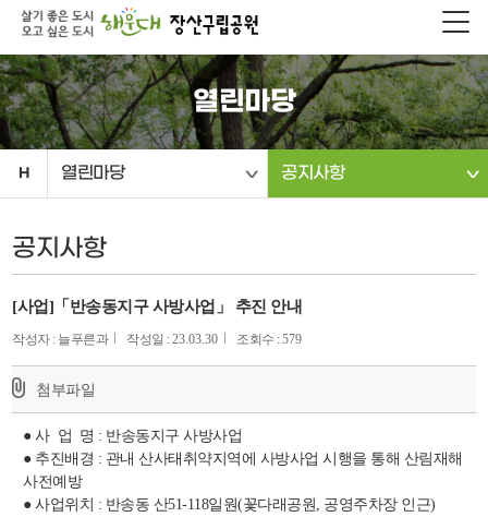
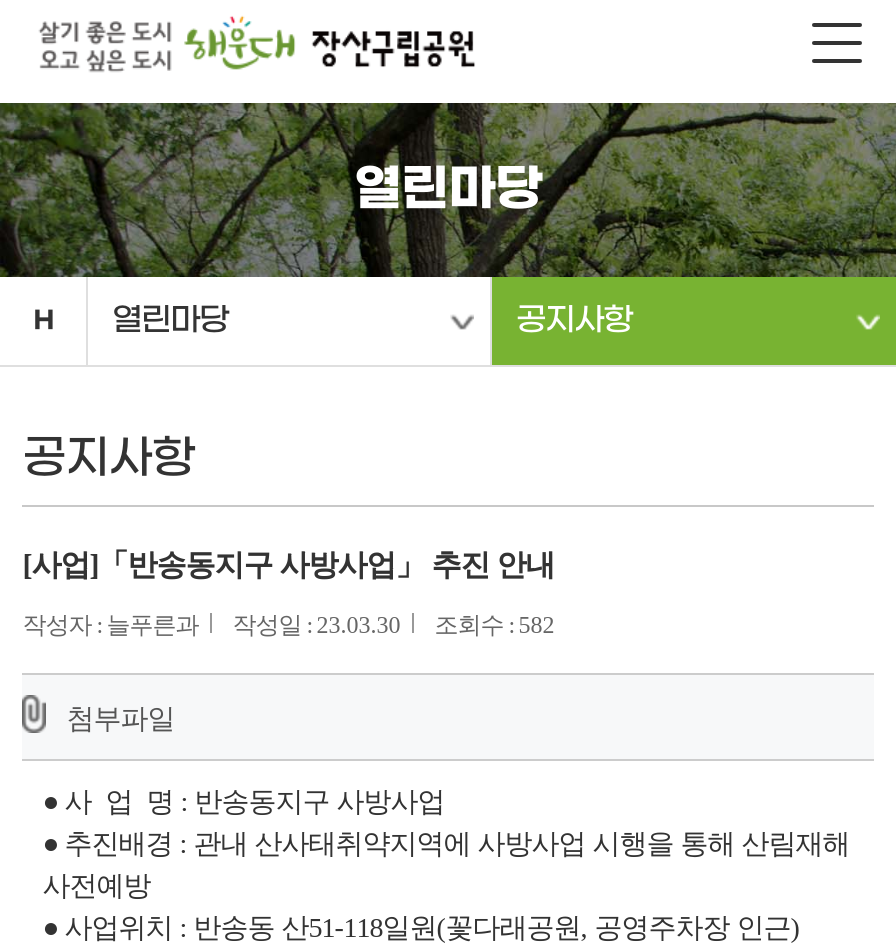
[12,332,302,347] 작성자 : 늘푸른과 작성일 : 23.03.30 조회수 : 579 -> [22,611,554,639] 작성자 : 늘푸른과 작성일 : 23.03.30 조회수 : 582

